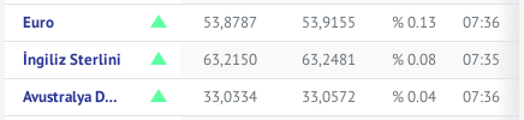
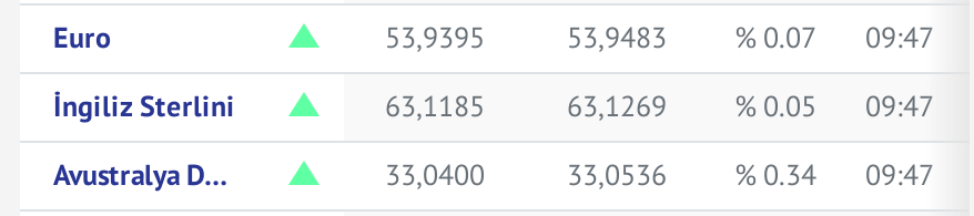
[203,12,257,32] 53,8787 -> [385,19,485,56] 53,9395
[301,12,355,32] 53,9155 -> [567,19,667,56] 53,9483
[392,12,436,32] % 0.13 -> [734,19,816,56] % 0.07
[463,12,500,32] 07:36 -> [865,19,934,56] 09:47
[203,49,257,70] 63,2150 -> [385,88,485,125] 63,1185
[301,49,355,70] 63,2481 -> [567,88,667,125] 63,1269
[392,49,436,70] % 0.08 -> [734,88,816,125] % 0.05
[463,49,500,70] 07:35 -> [865,88,934,125] 09:47
[203,86,257,107] 33,0334 -> [385,156,485,194] 33,0400
[301,86,355,107] 33,0572 -> [567,156,667,194] 33,0536
[392,86,436,107] % 0.04 -> [734,156,816,194] % 0.34
[463,86,500,107] 07:36 -> [865,156,934,194] 09:47

